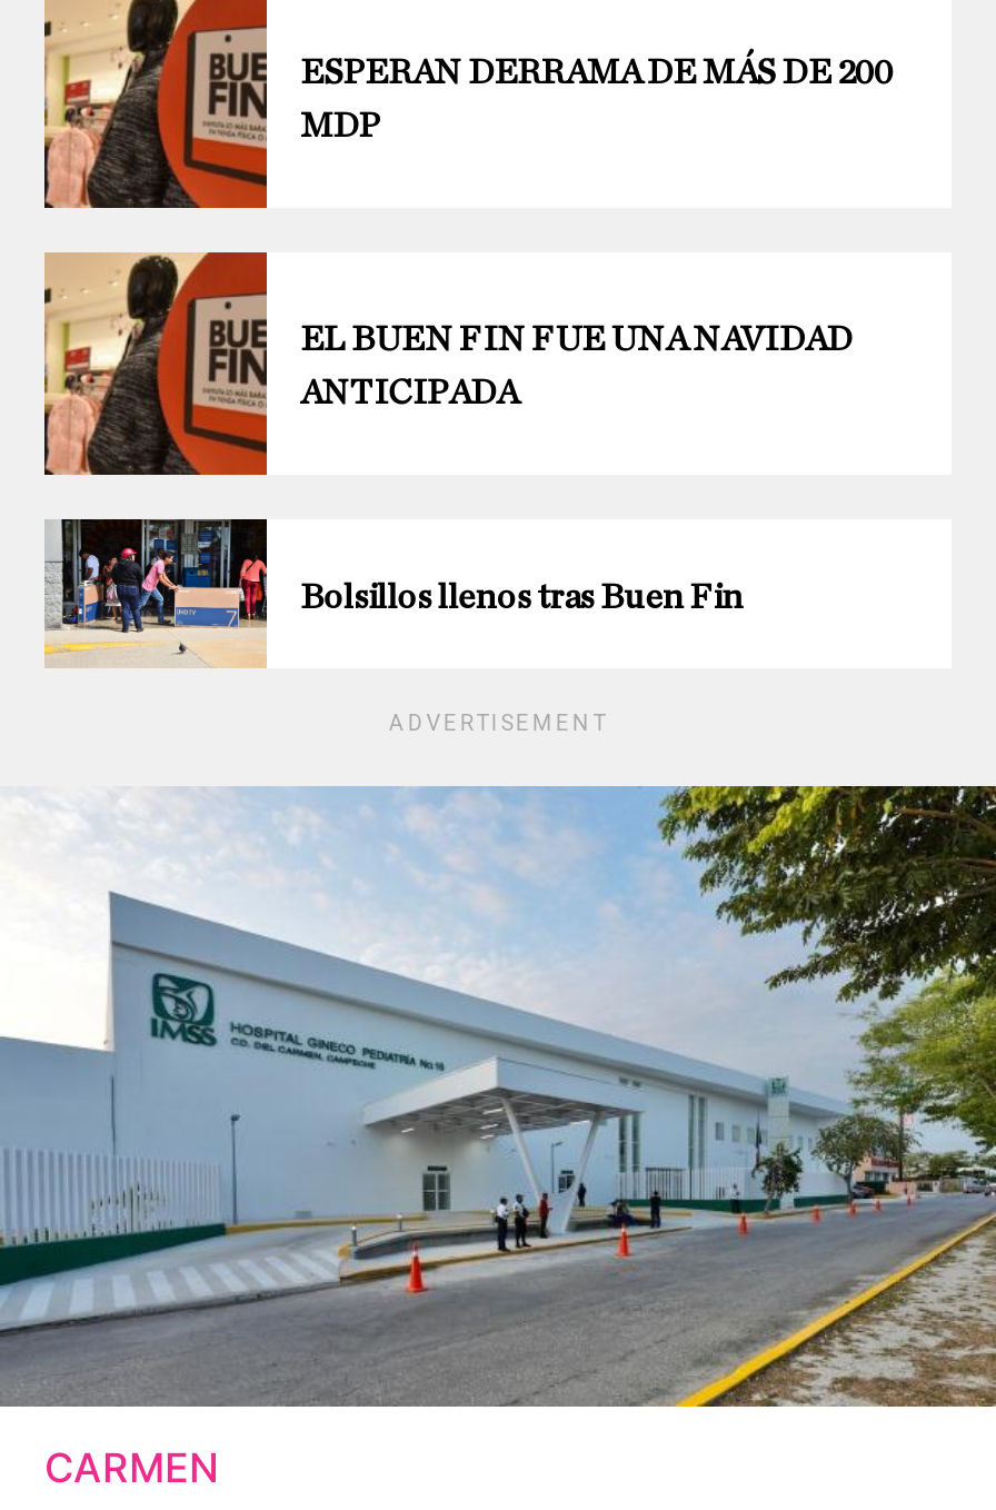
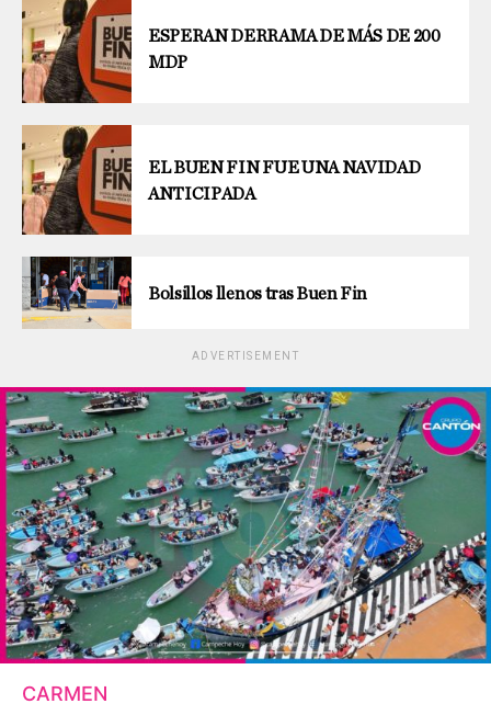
[7,783,989,1410] [image] -> [3,386,488,665] [image]

